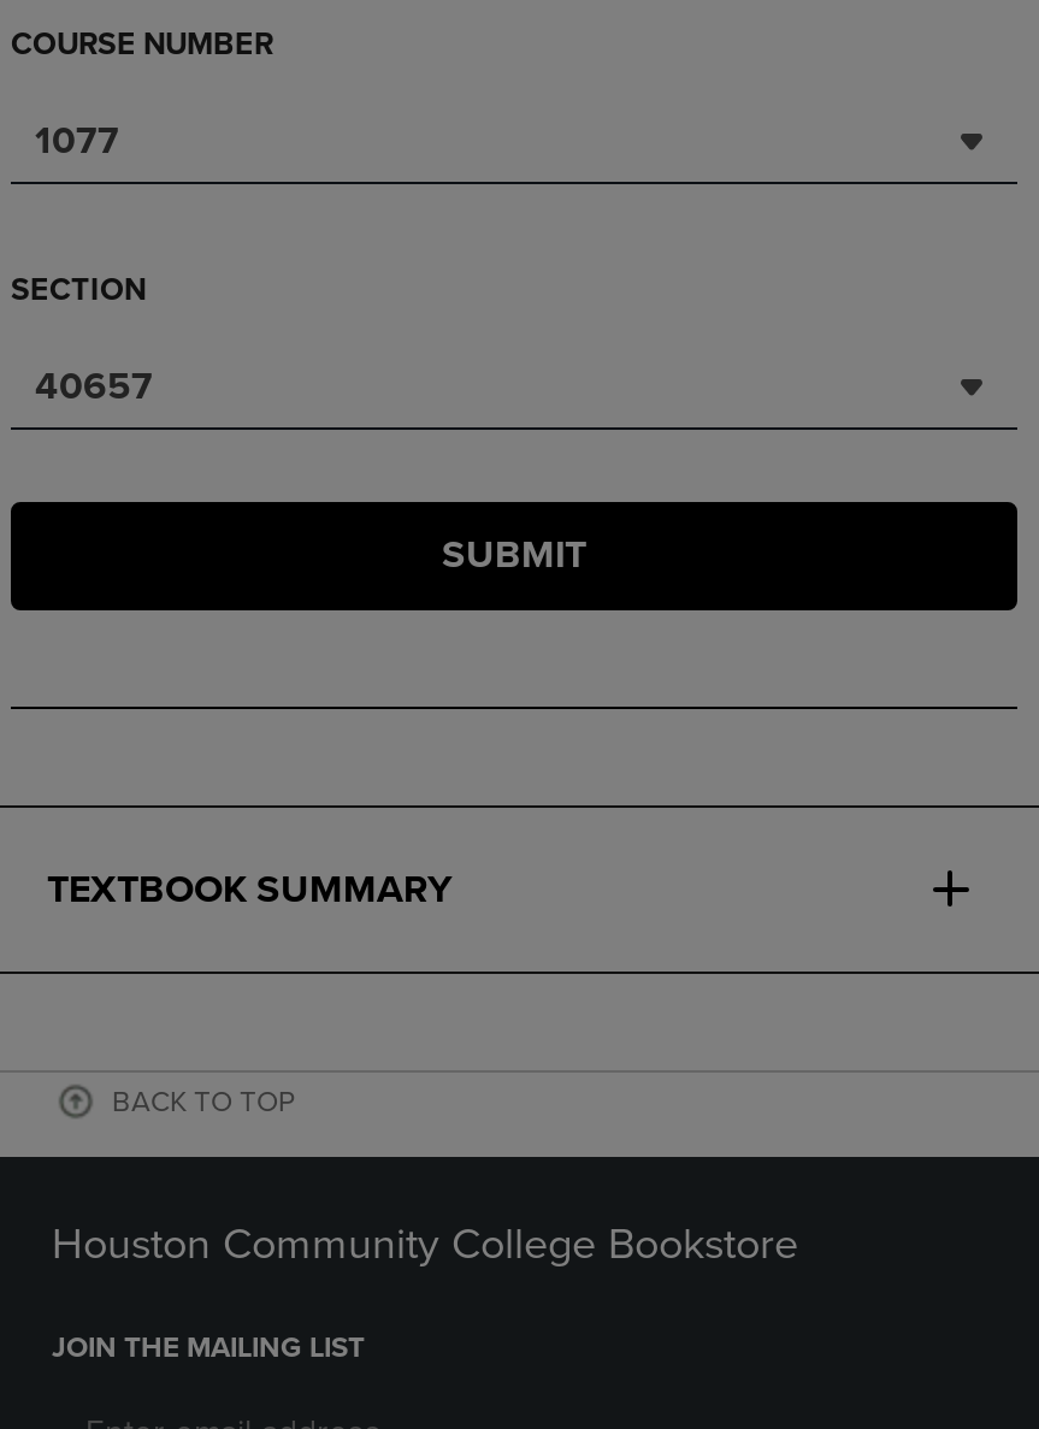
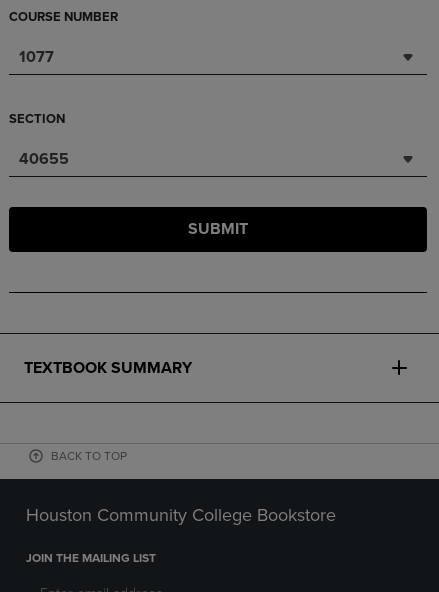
[35,363,153,411] 40657 -> [19,149,69,169] 40655

